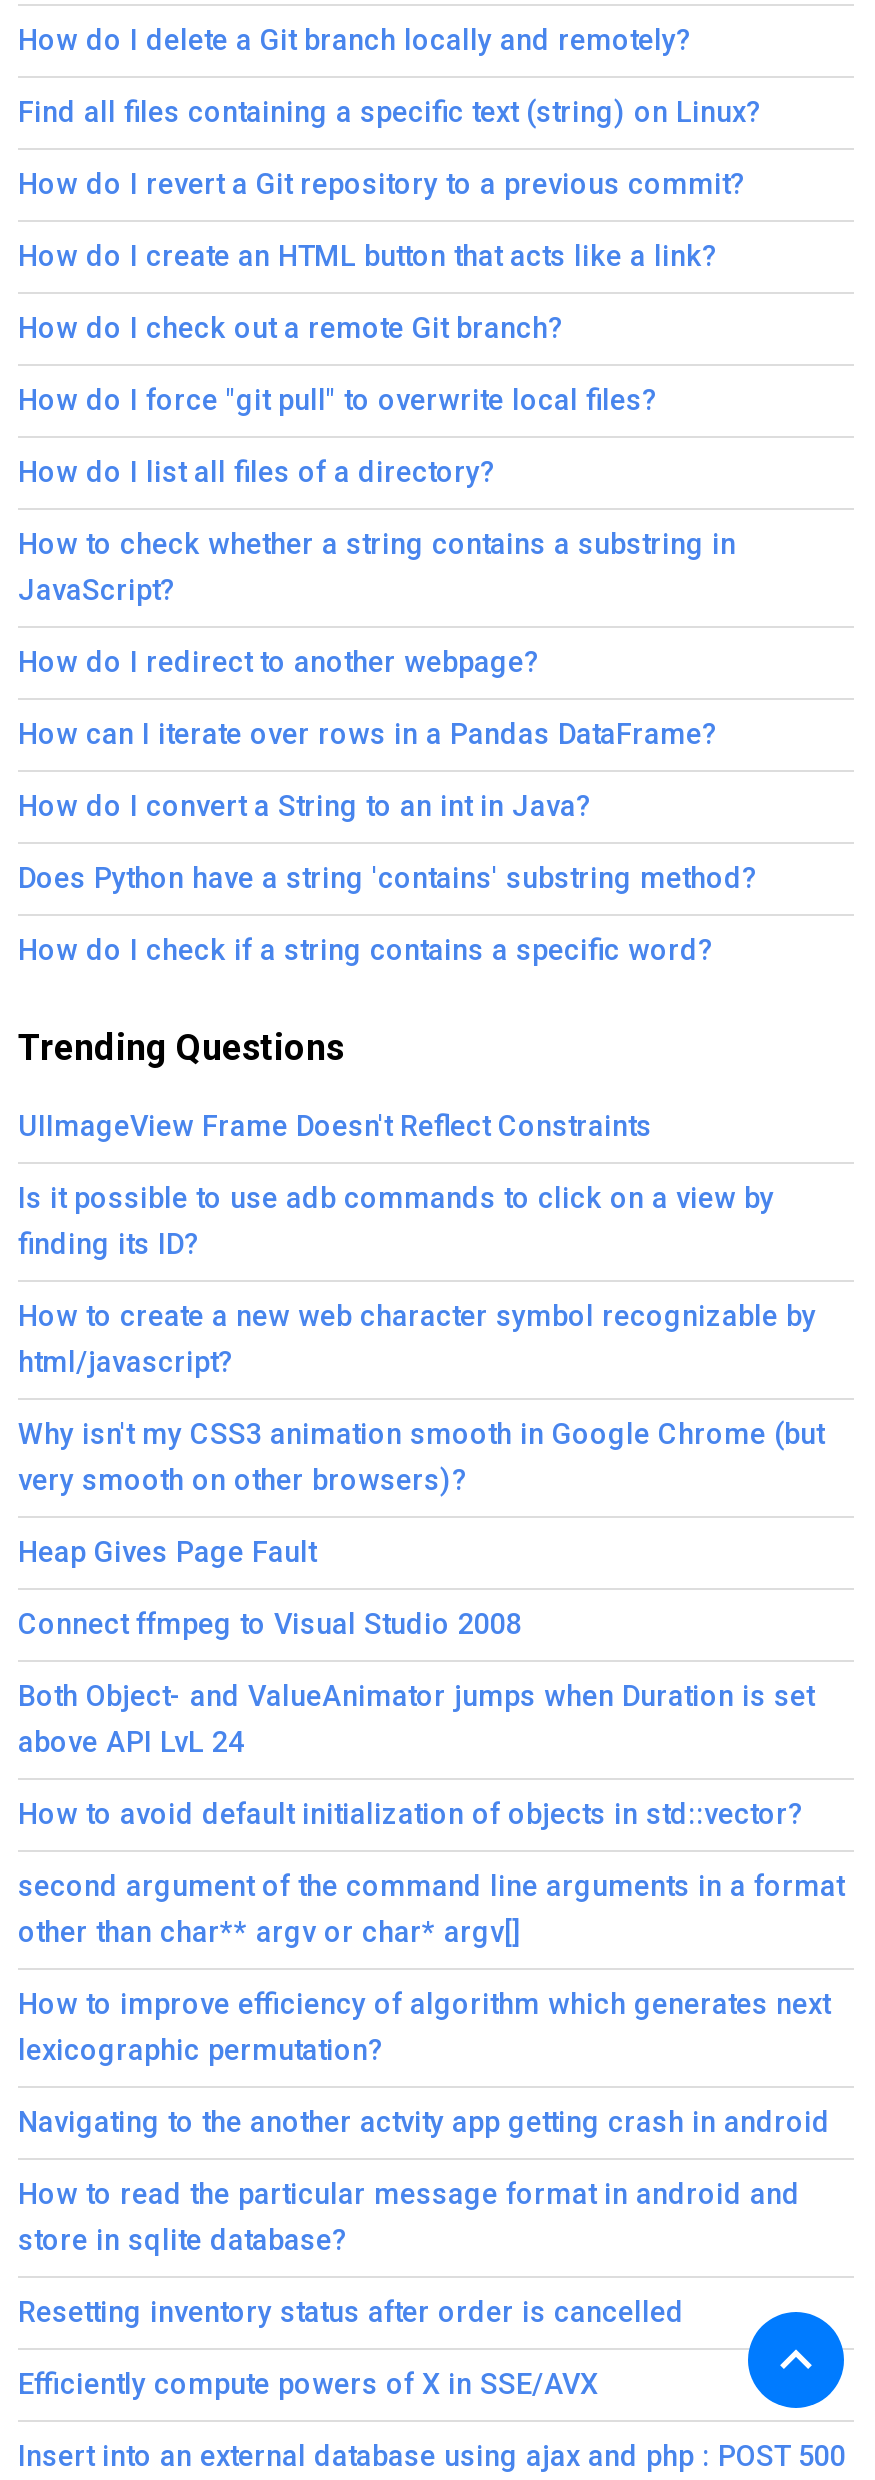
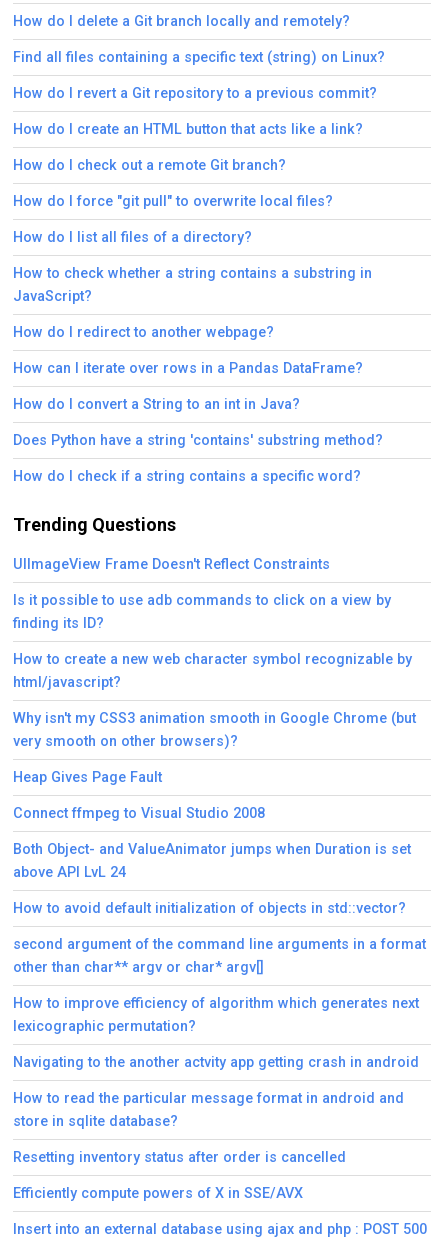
[746,2310,846,2410] [image] -> none

